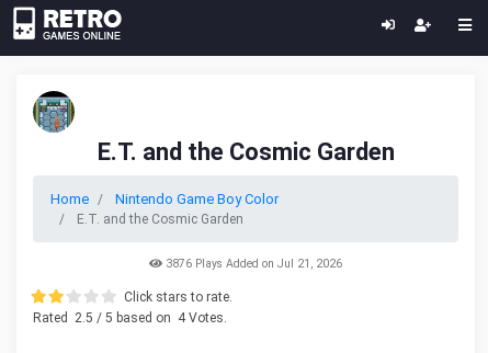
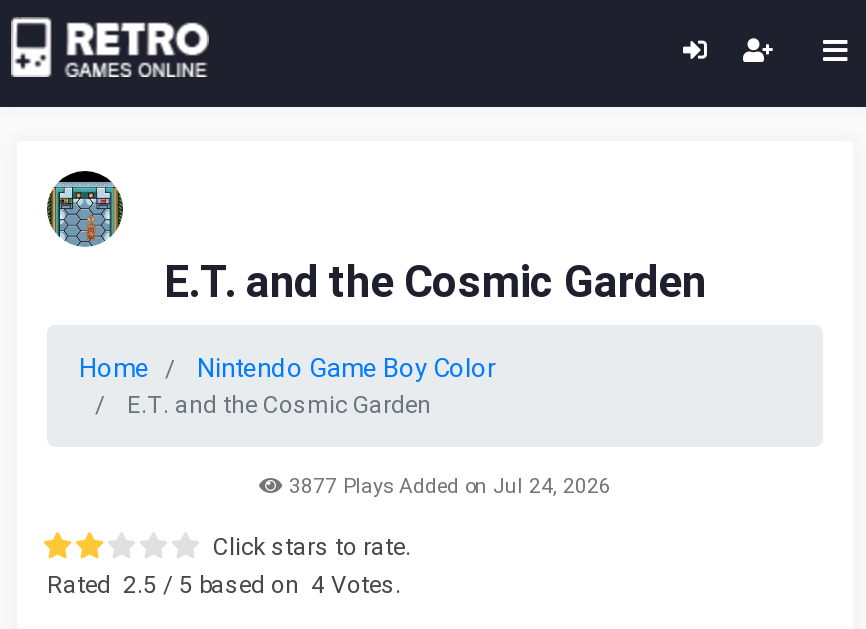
[162,257,342,271] 3876 Plays Added on Jul 21, 2026 -> [283,473,611,499] 3877 Plays Added on Jul 24, 2026

